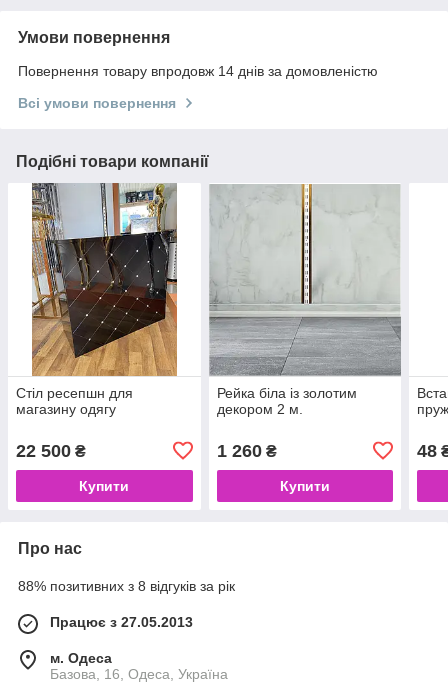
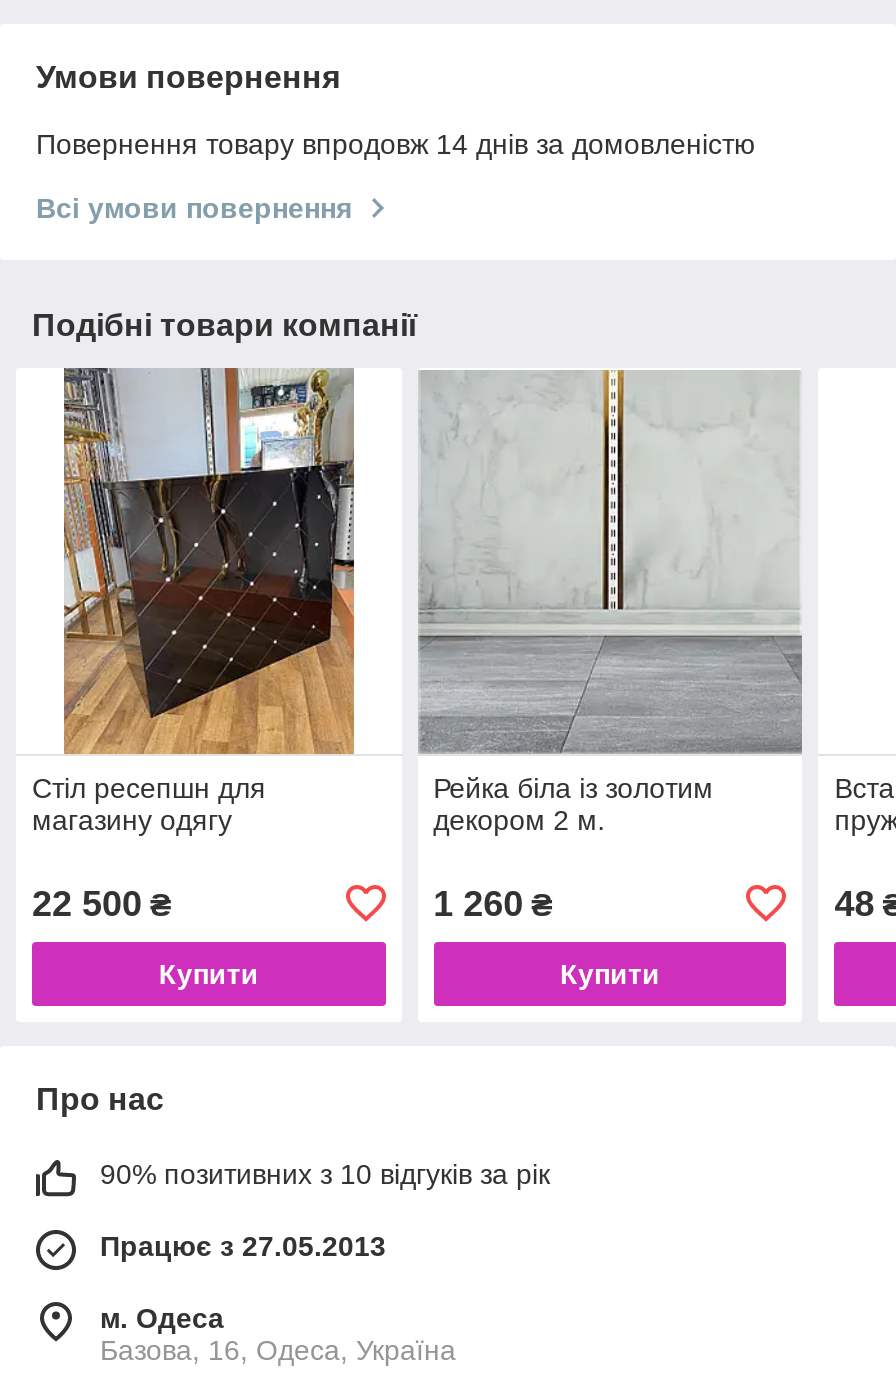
[18,578,235,594] 88% позитивних з 8 відгуків за рік -> [100,1158,550,1190] 90% позитивних з 10 відгуків за рік

